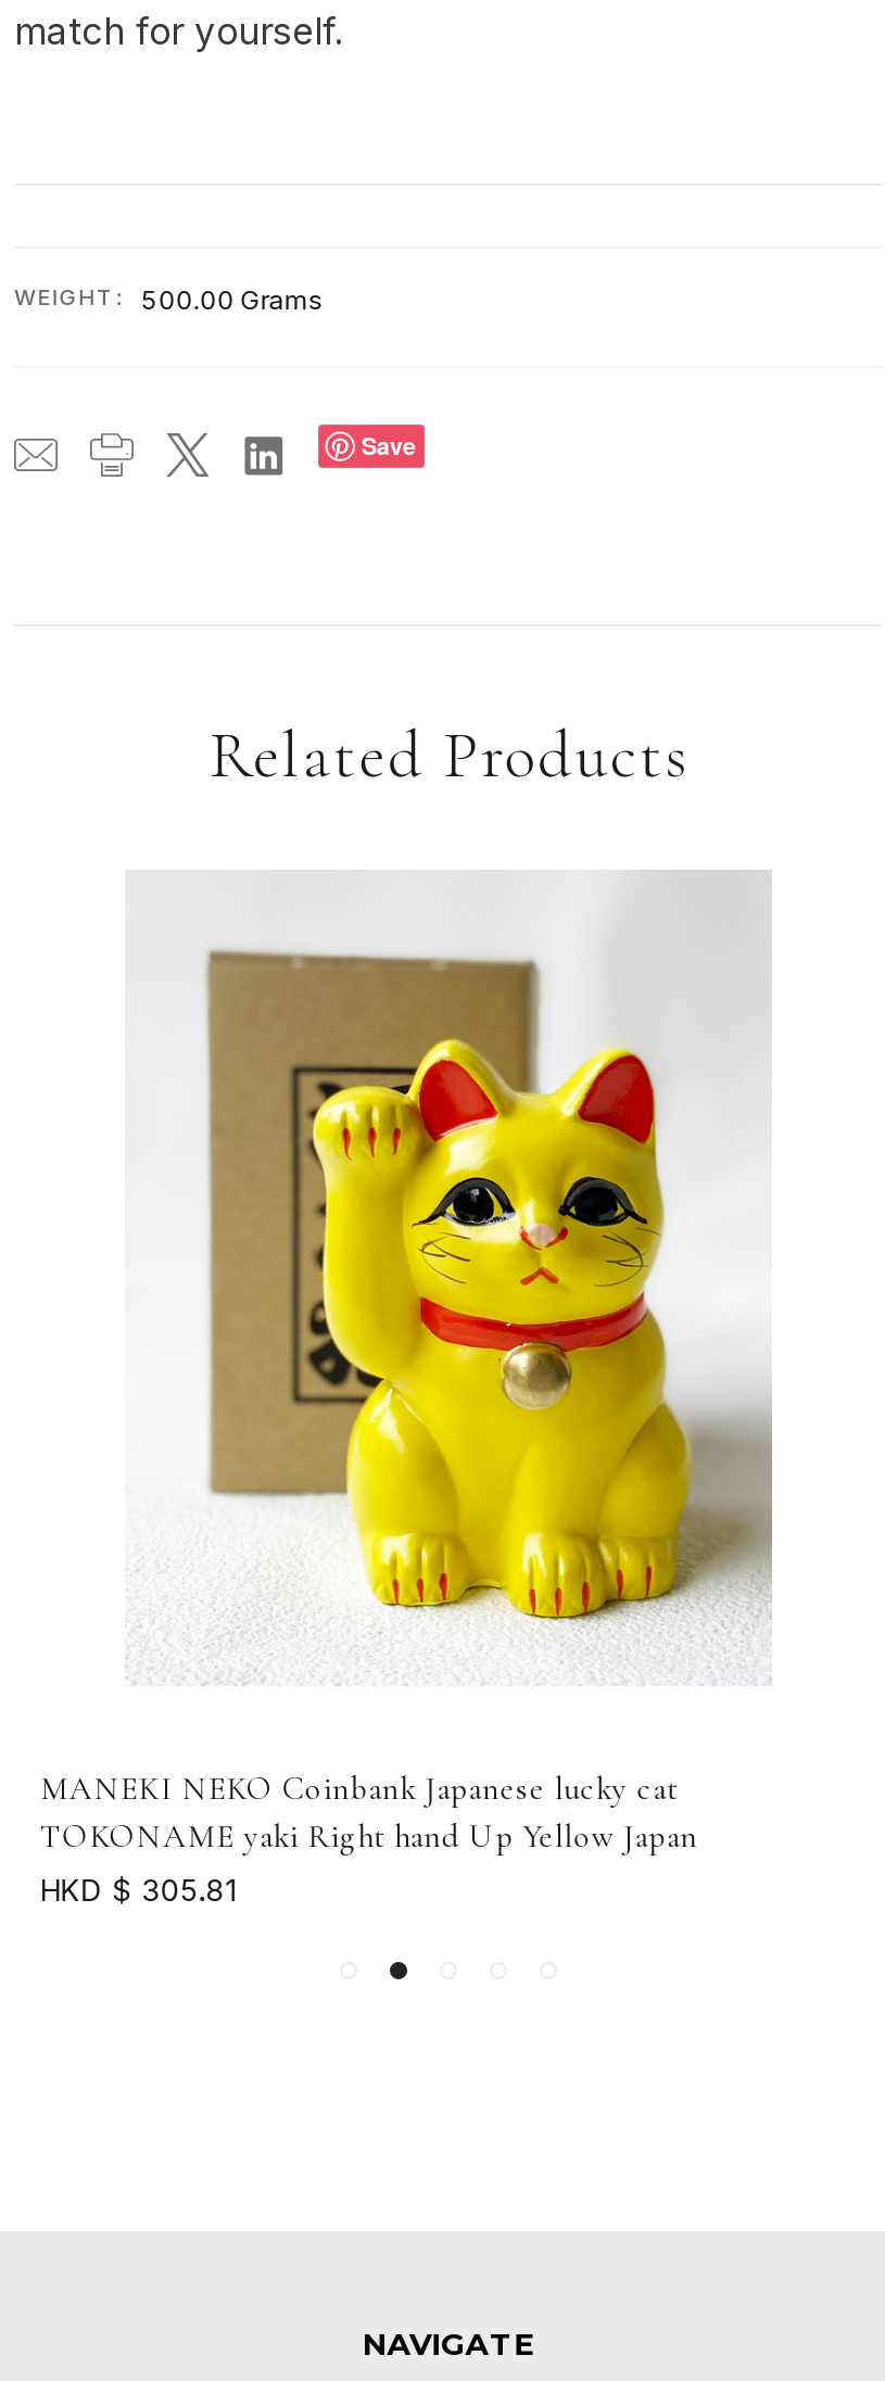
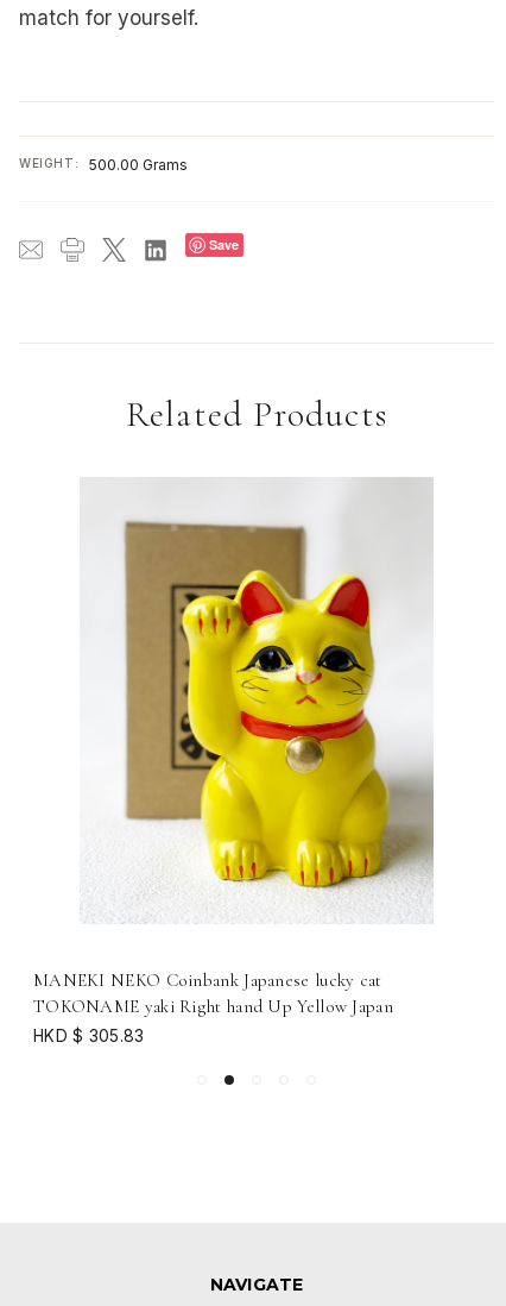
[40,1816,682,1856] TOKONAME yaki Right hand Up Black Japan -> [33,996,393,1017] TOKONAME yaki Right hand Up Yellow Japan
[40,1873,237,1908] HKD $ 305.81 -> [33,1026,144,1046] HKD $ 305.83

